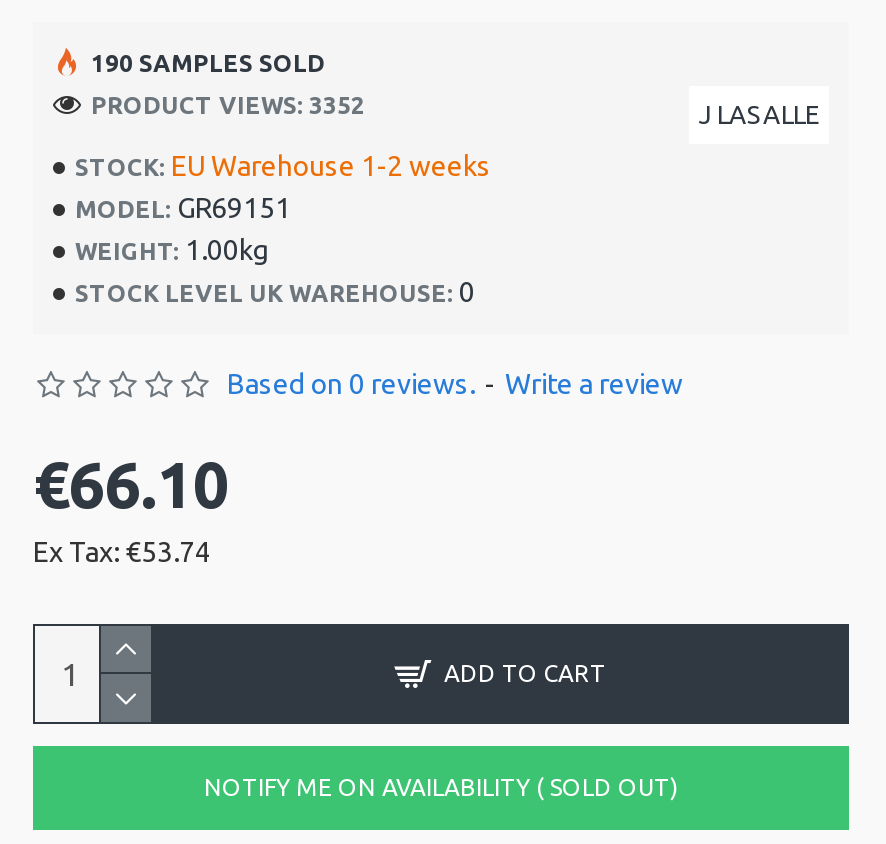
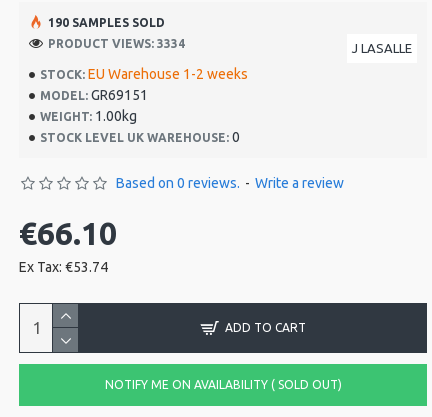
[91,91,365,117] PRODUCT VIEWS: 3352 -> [48,37,185,50] PRODUCT VIEWS: 3334

